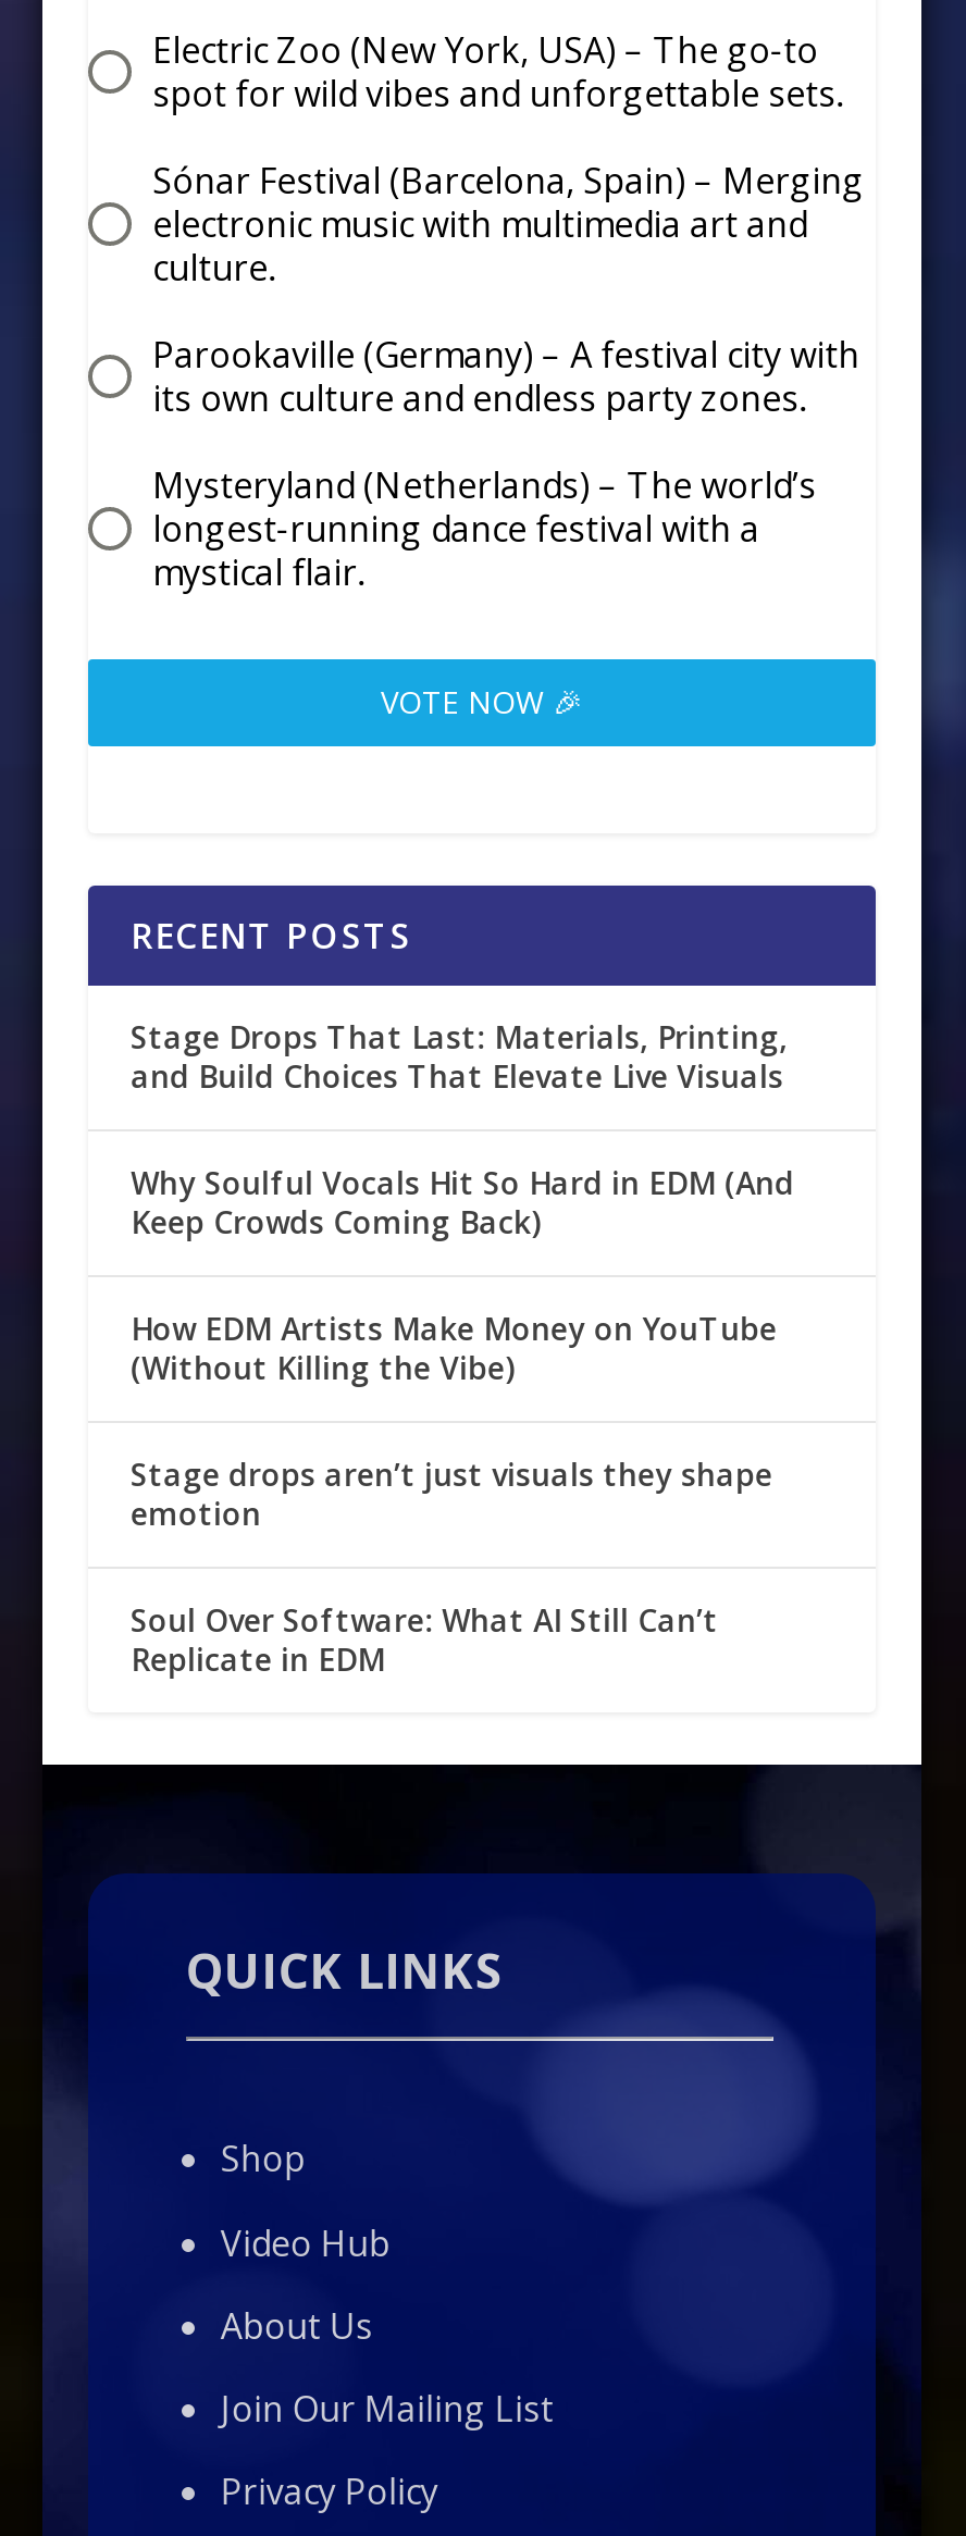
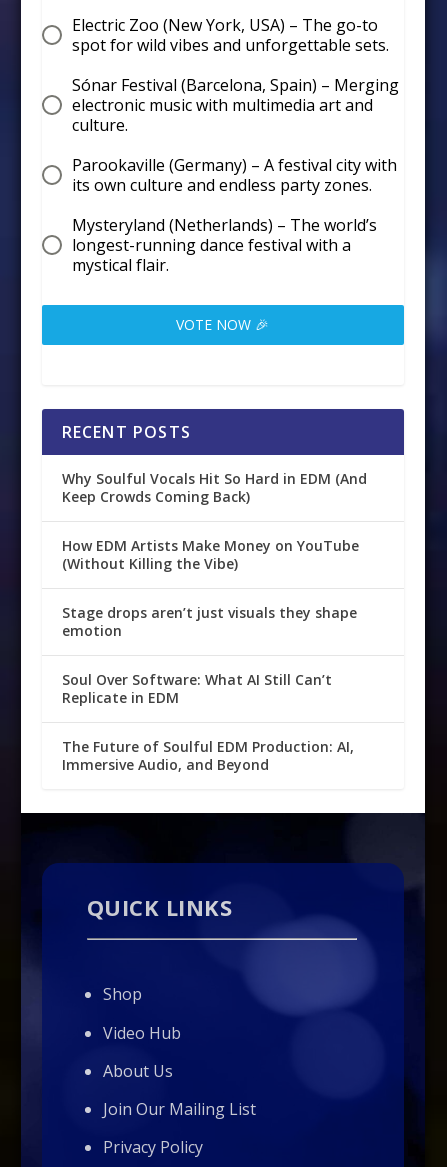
[131,1017,788,1097] Stage Drops That Last: Materials, Printing, | and Build Choices That Elevate Live Visuals -> none
moved [131,1162,794,1680] -> [62,469,367,707]: Why Soulful Vocals Hit So Hard in EDM (And | Keep Crowds Coming Back) | How EDM Artists Make Money on YouTube | (Without Killing the Vibe) | Stage drops aren’t just visuals they shape | emotion | Soul Over Software: What AI Still Can’t | Replicate in EDM
none -> [62,737,354,774] The Future of Soulful EDM Production: AI, | Immersive Audio, and Beyond

